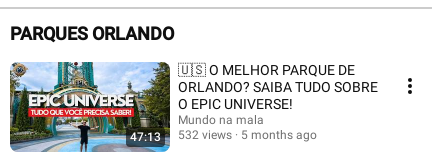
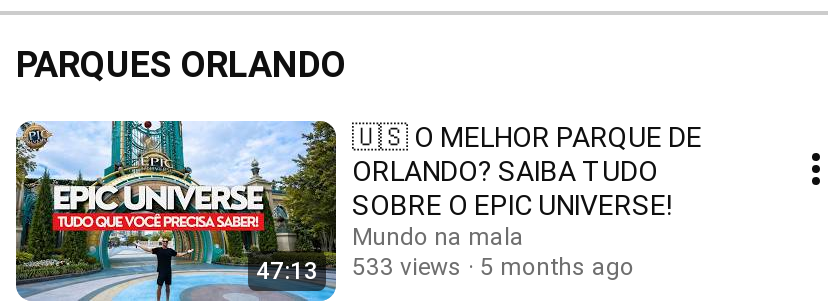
[130,127,317,143] 47:13 532 views 5 months ago -> [256,252,634,284] 47:13 533 views 5 months ago

